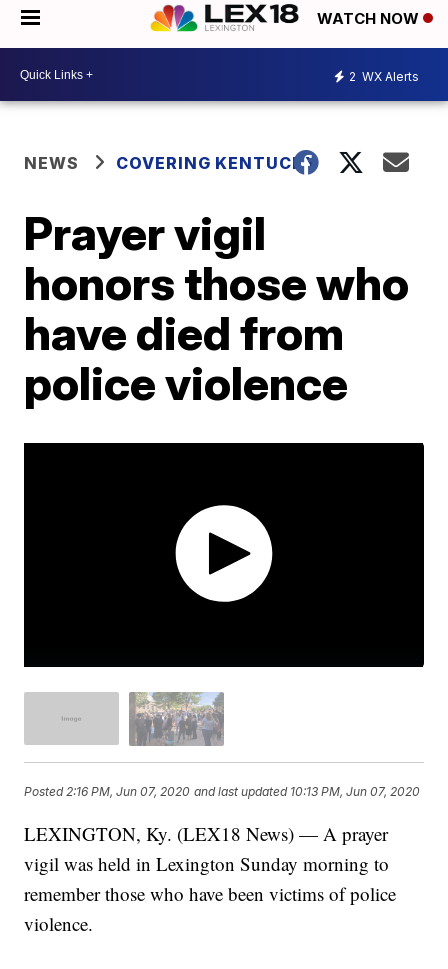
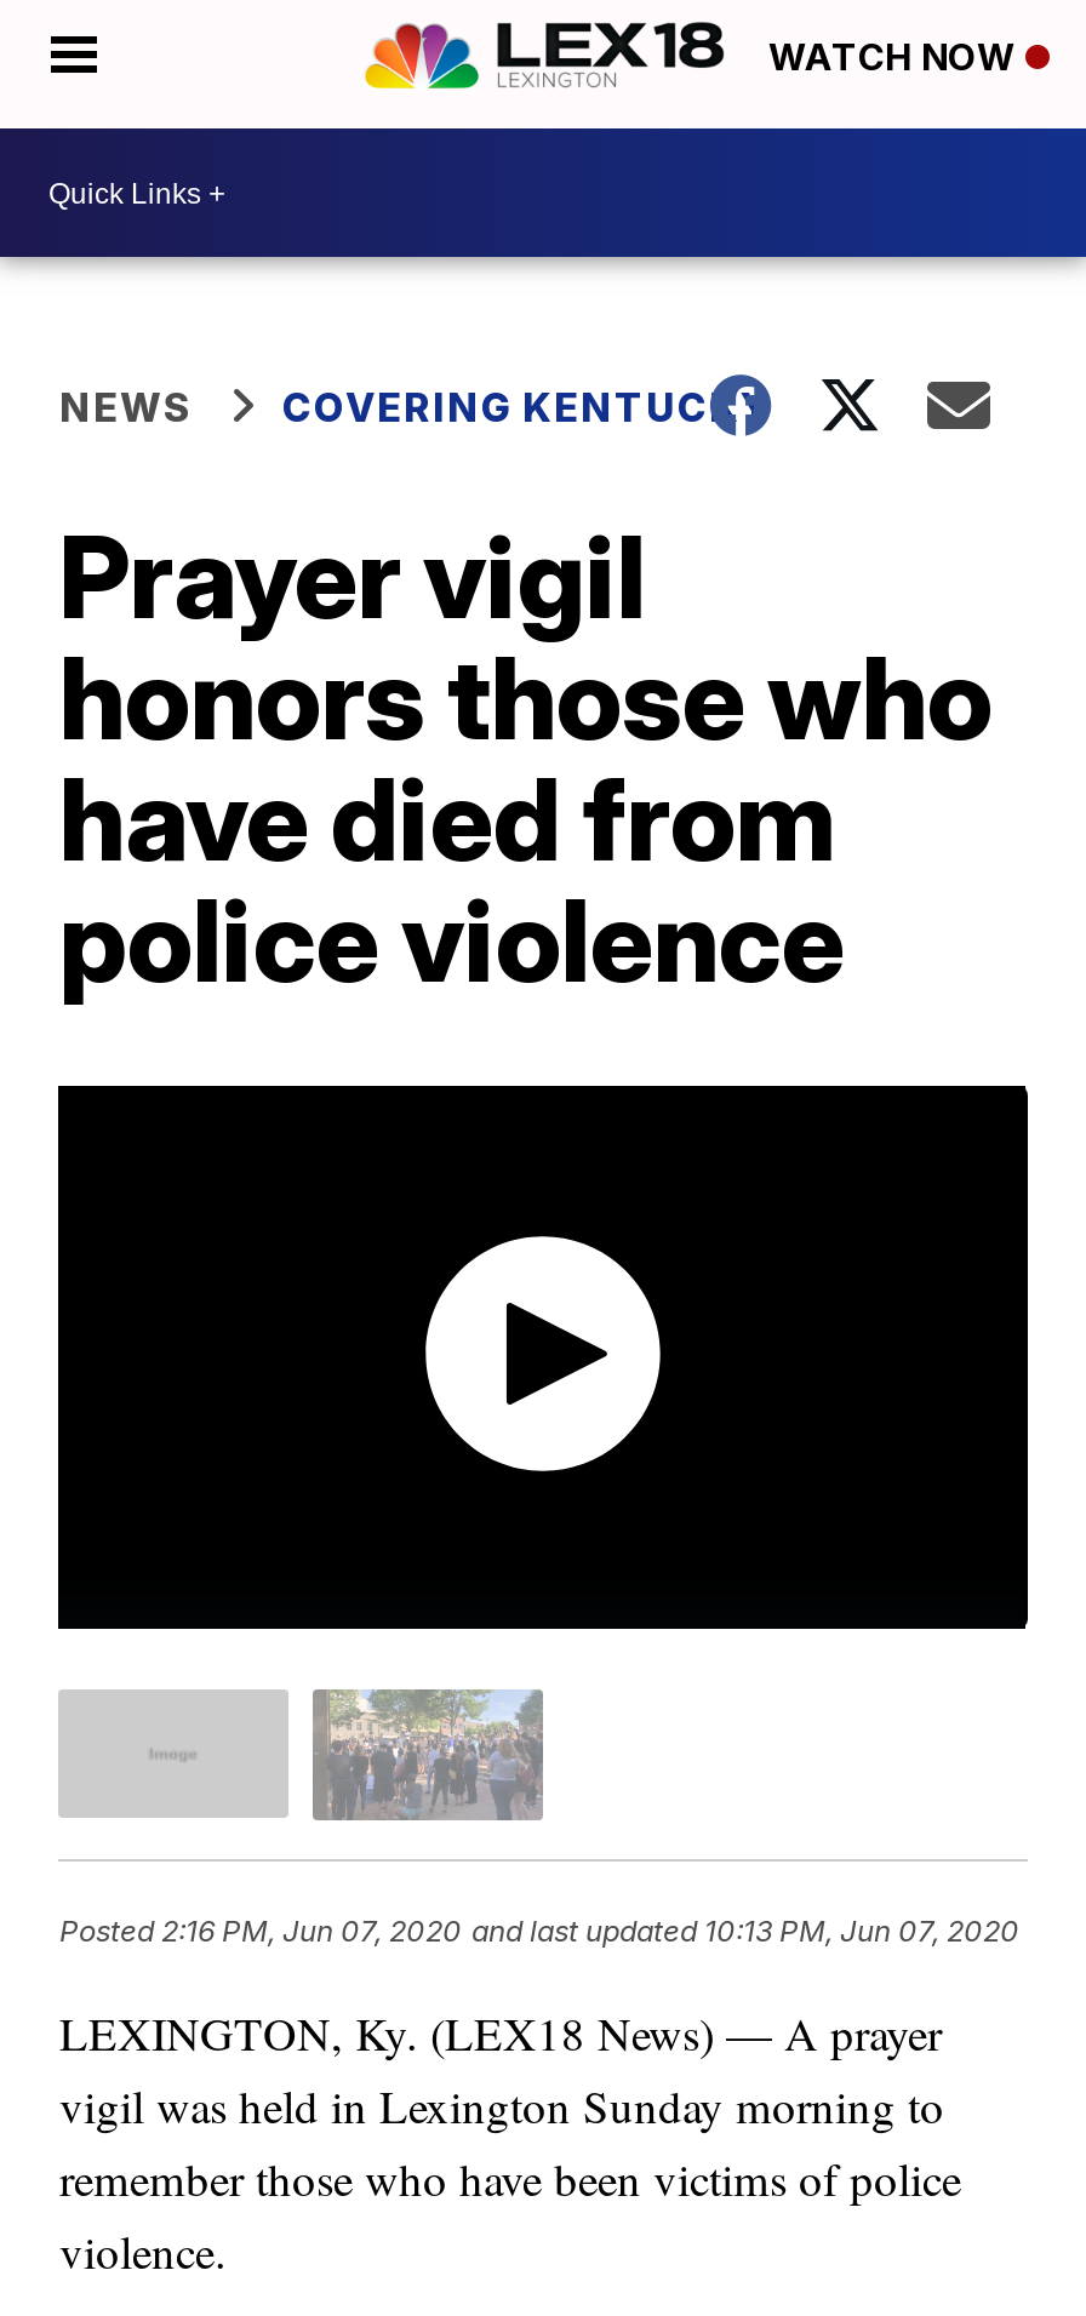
[349,68,419,83] 2 WX Alerts -> none

